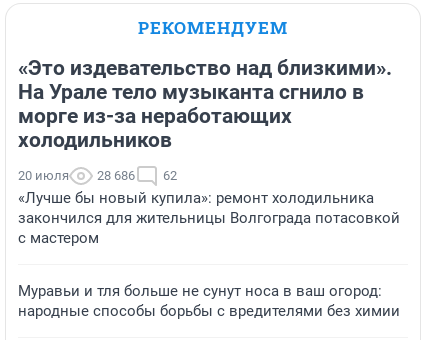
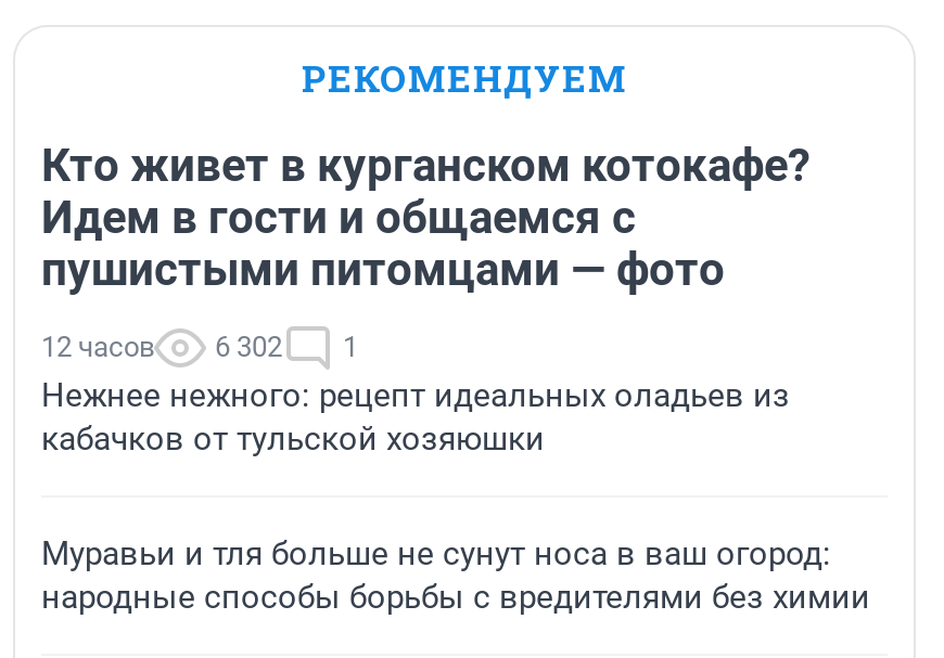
[18,56,392,152] «Это издевательство над близкими». | На Урале тело музыканта сгнило в | морге из-за неработающих | холодильников -> [41,139,809,295] Кто живет в курганском котокафе? | Идем в гости и общаемся с | пушистыми питомцами — фото
[18,168,400,247] 20 июля | 28 686 | 62 | «Лучше бы новый купила»: ремонт холодильника | закончился для жительницы Волгограда потасовкой | с мастером -> [41,330,790,458] 12 часов | 6 302 | 1 | Нежнее нежного: рецепт идеальных оладьев из | кабачков от тульской хозяюшки

